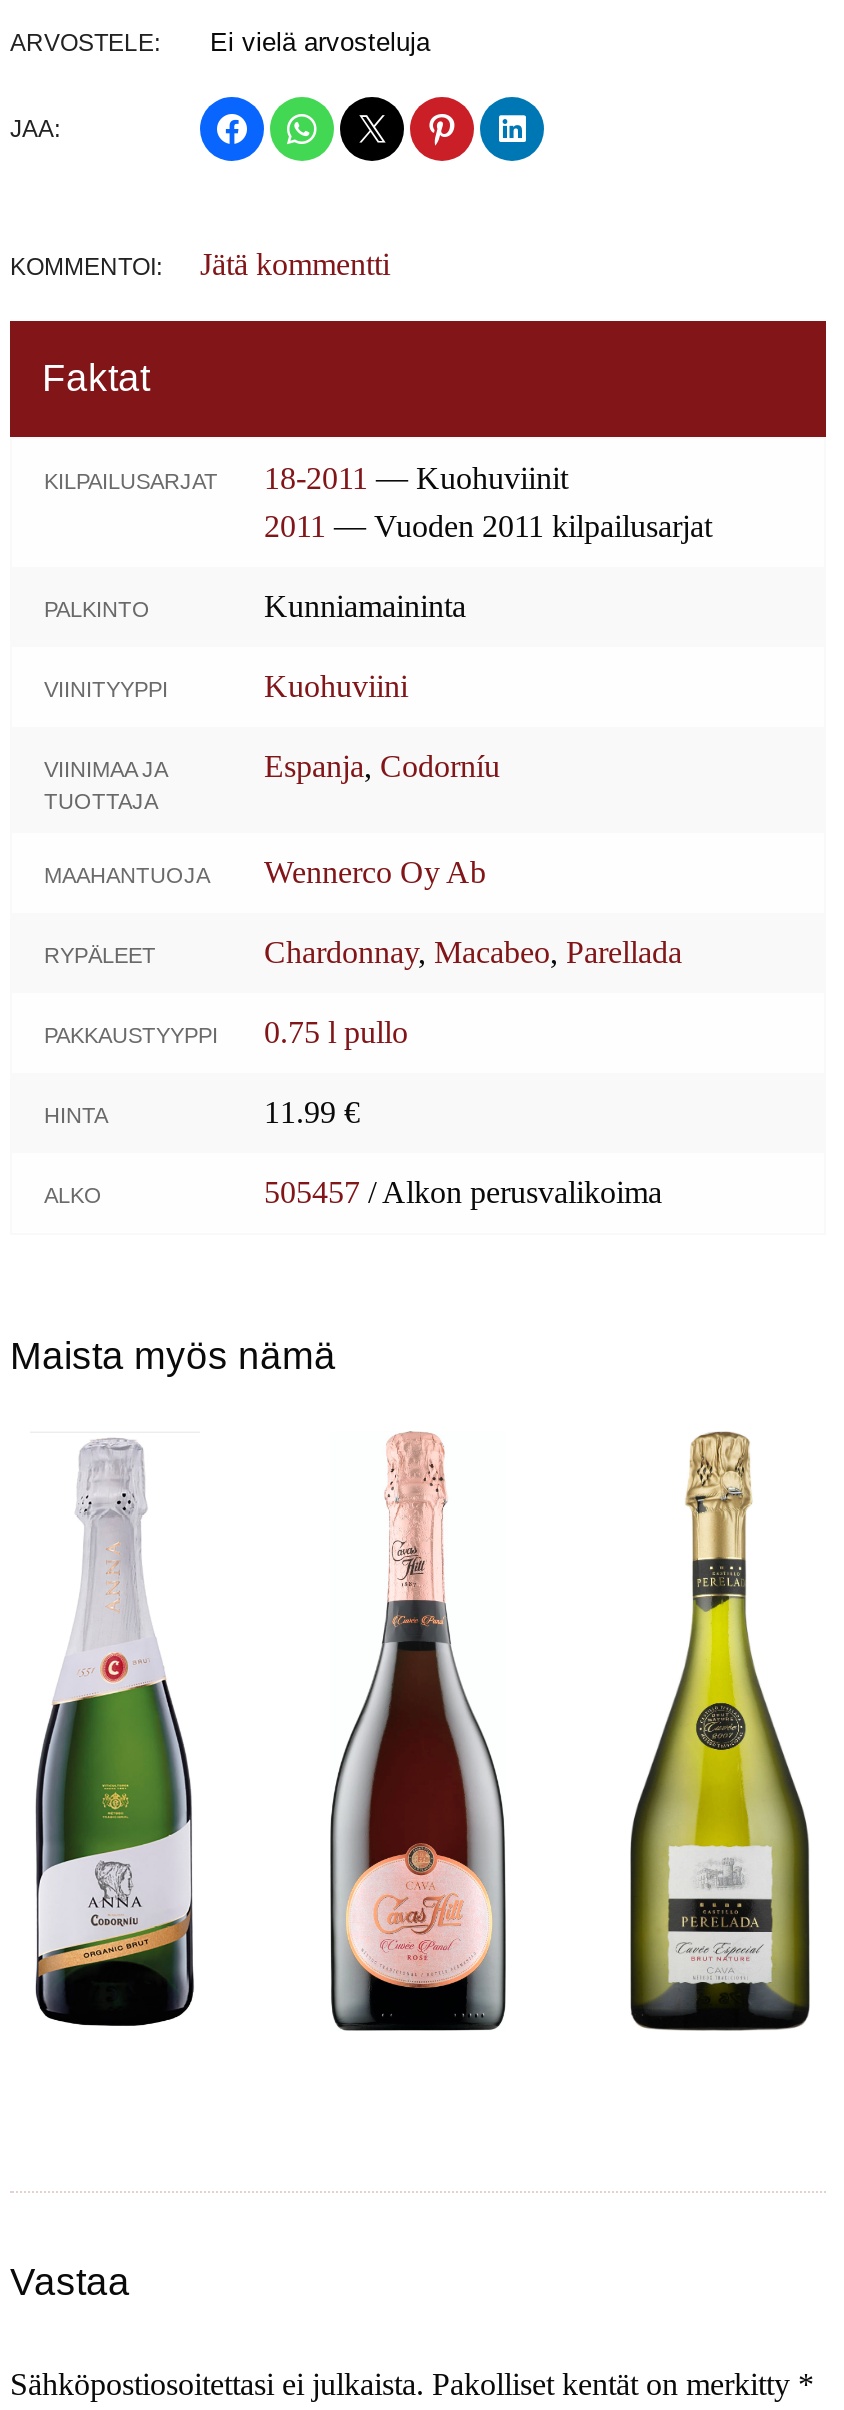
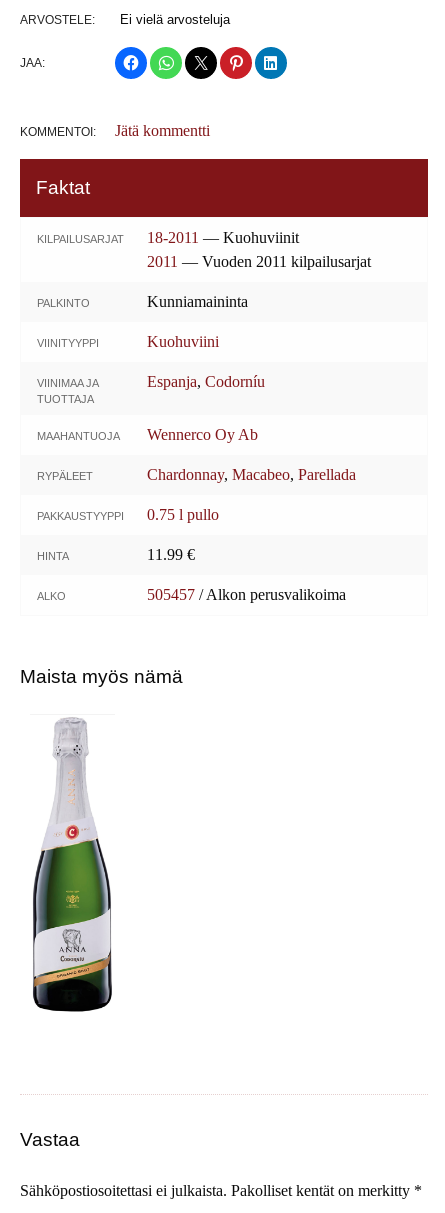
[328,1431,508,2033] [image] -> none
[628,1429,812,2033] [image] -> none

